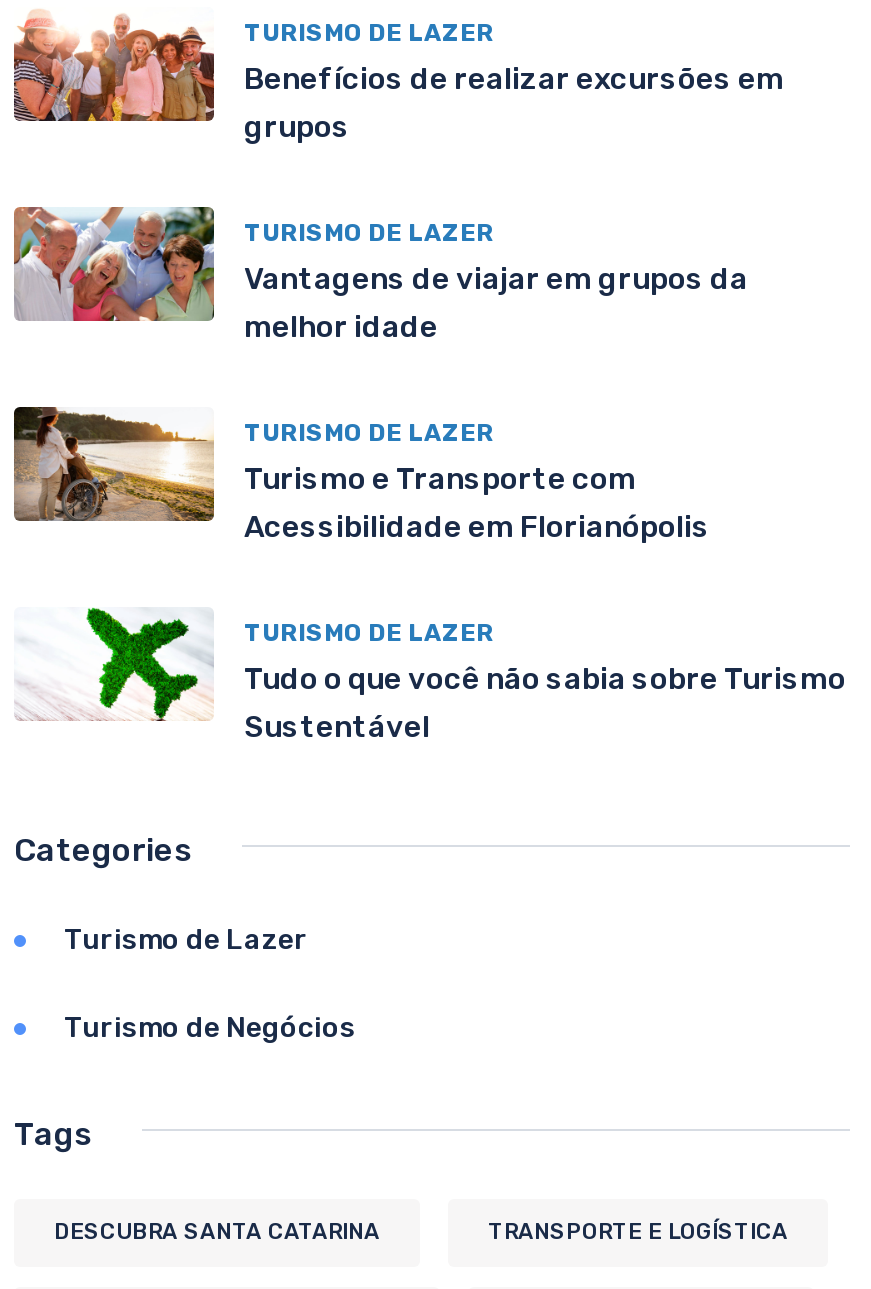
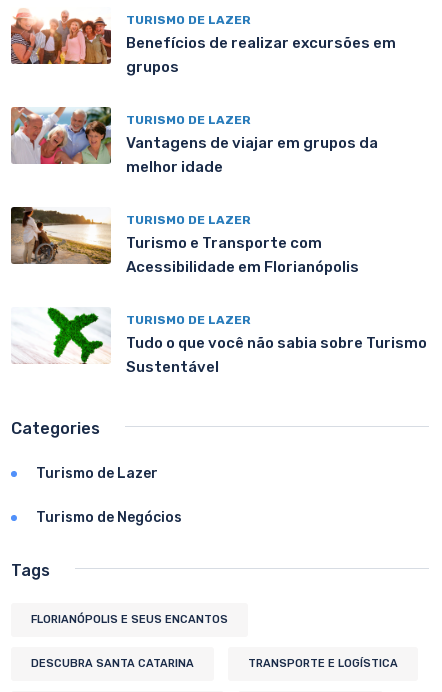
none -> [31,613,228,626] FLORIANÓPOLIS E SEUS ENCANTOS

